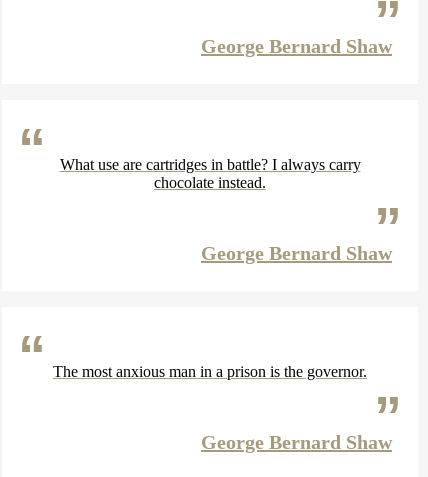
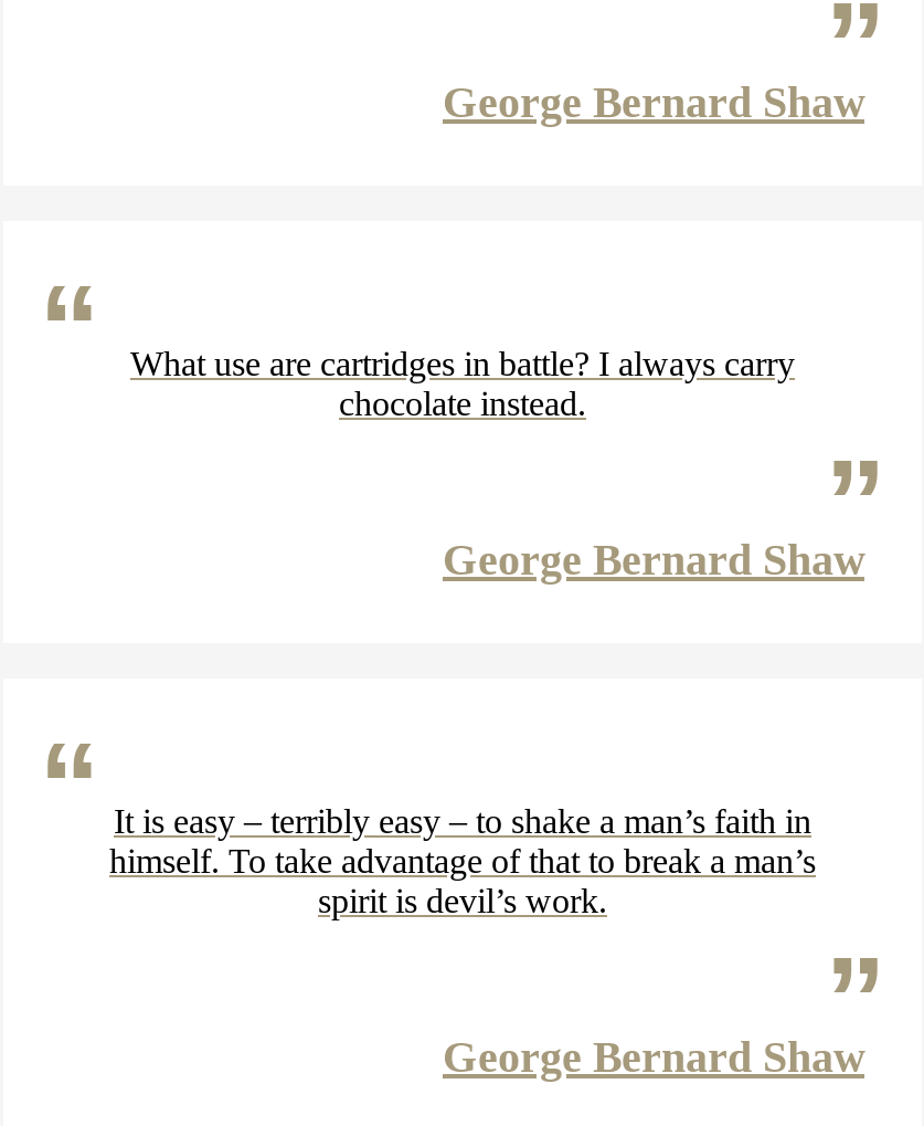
[53,363,367,380] The most anxious man in a prison is the governor. -> [109,802,816,919] It is easy – terribly easy – to shake a man’s faith in | himself. To take advantage of that to break a man’s | spirit is devil’s work.

